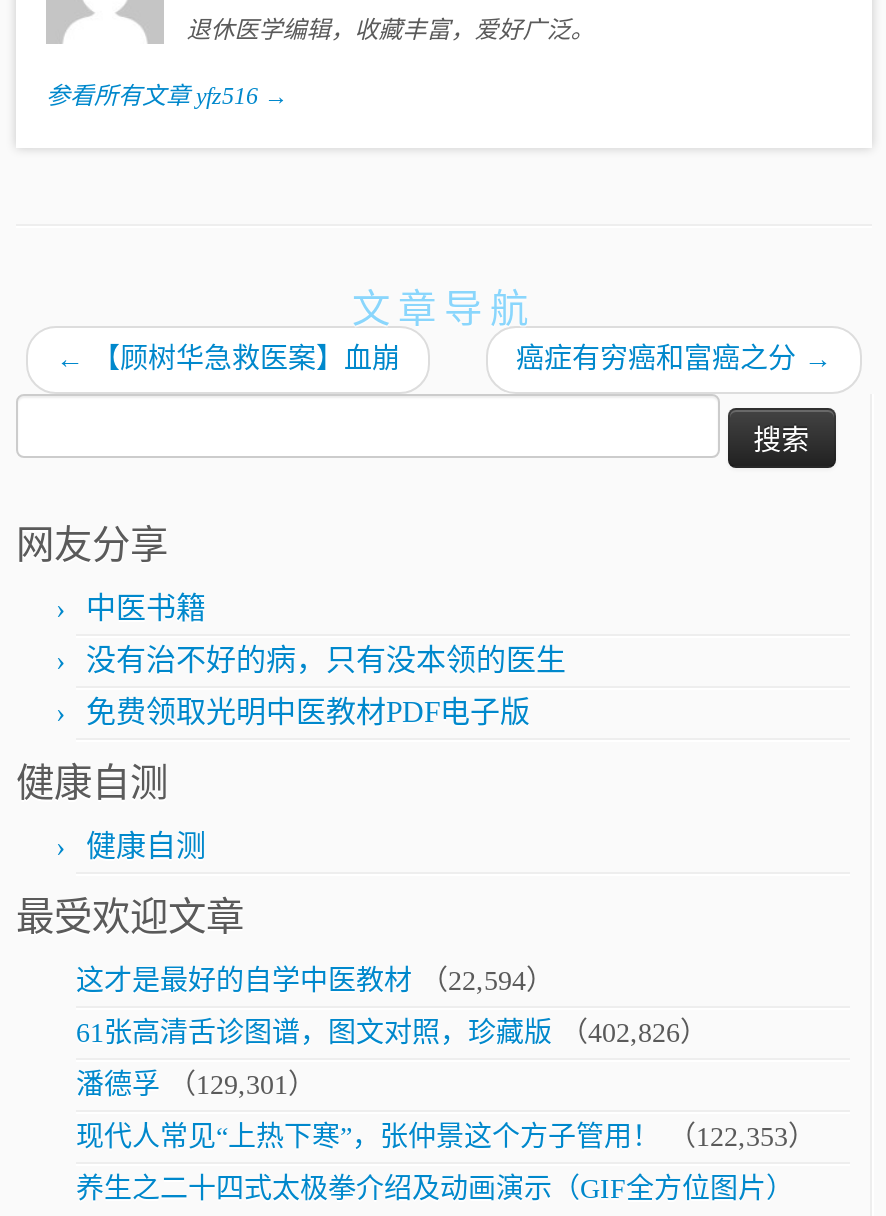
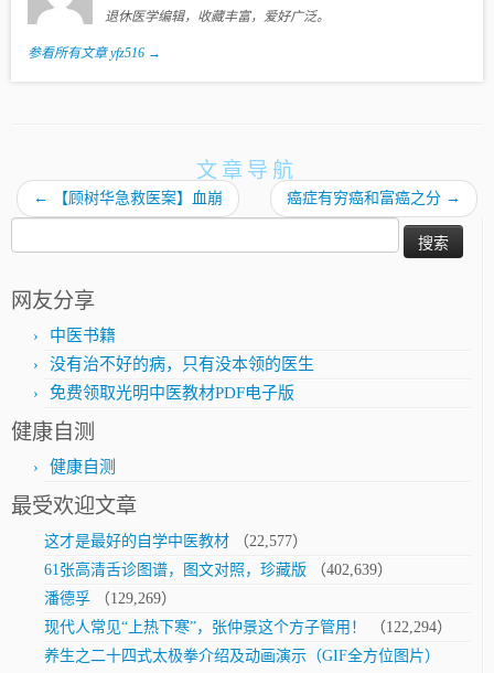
[76,966,554,996] 这才是最好的自学中医教材（22,594） -> [44,533,308,549] 这才是最好的自学中医教材（22,577）
[76,1018,708,1048] 61张高清舌诊图谱，图文对照，珍藏版（402,826） -> [44,562,393,578] 61张高清舌诊图谱，图文对照，珍藏版（402,639）
[76,1070,316,1100] 潘德孚（129,301） -> [44,590,176,607] 潘德孚（129,269）
[76,1122,816,1152] 现代人常见“上热下寒”，张仲景这个方子管用！（122,353） -> [44,619,452,635] 现代人常见“上热下寒”，张仲景这个方子管用！（122,294）

